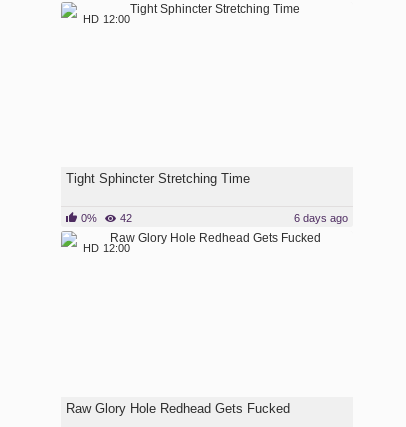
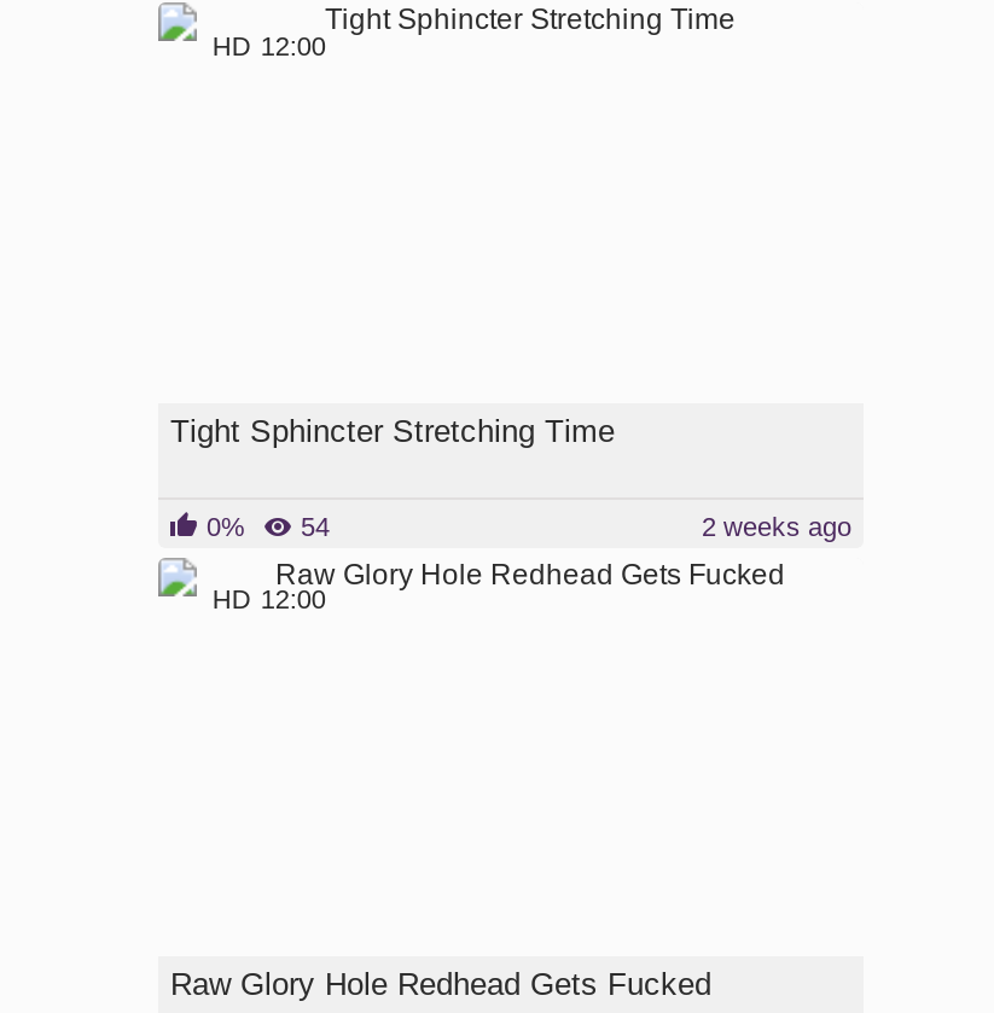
[81,212,132,224] 0% 42 -> [207,511,330,540] 0% 54
[294,212,348,224] 6 days ago -> [702,511,851,540] 2 weeks ago

